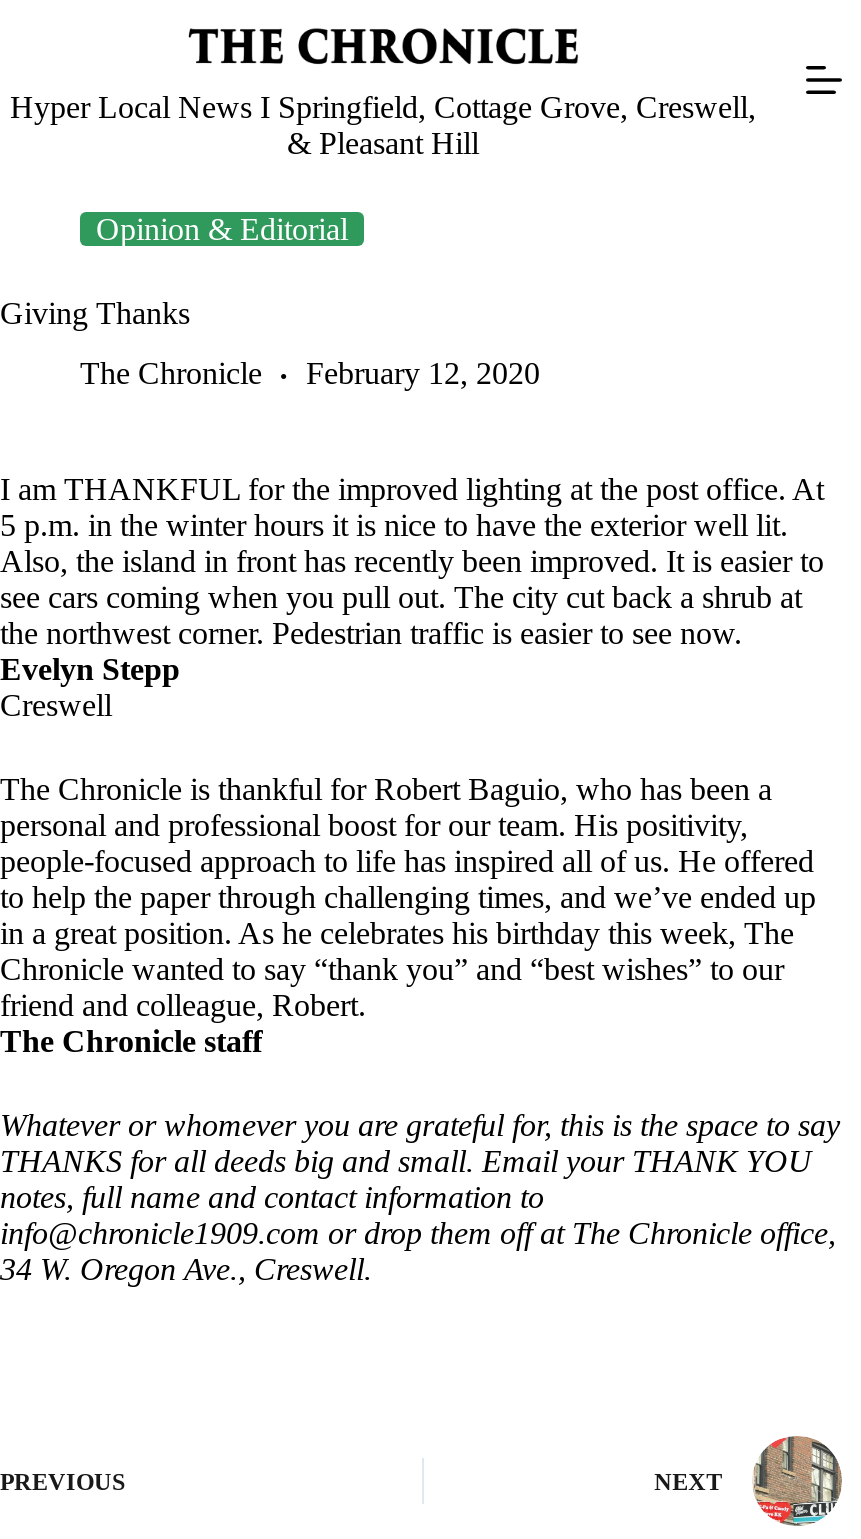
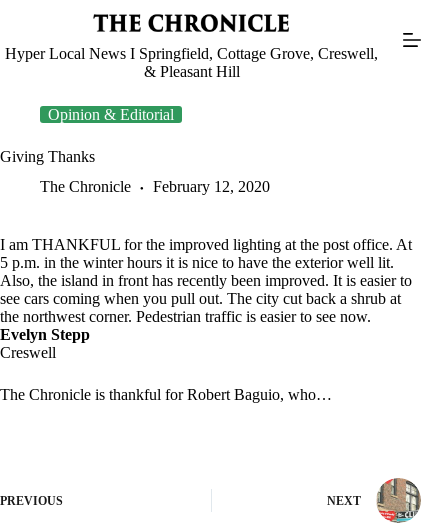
[0,772,840,1286] The Chronicle is thankful for Robert Baguio, who has been a | personal and professional boost for our team. His positivity, | people-focused approach to life has inspired all of us. He offered | to help the paper through challenging times, and we’ve ended up | in a great position. As he celebrates his birthday this week, The | Chronicle wanted to say “thank you” and “best wishes” to our | friend and colleague, Robert. | The Chronicle staff | Whatever or whomever you are grateful for, this is the space to say | THANKS for all deeds big and small. Email your THANK YOU | notes, full name and contact information to | info@chronicle1909.com or drop them off at The Chronicle office, | 34 W. Oregon Ave., Creswell. -> [0,386,332,403] The Chronicle is thankful for Robert Baguio, who…

